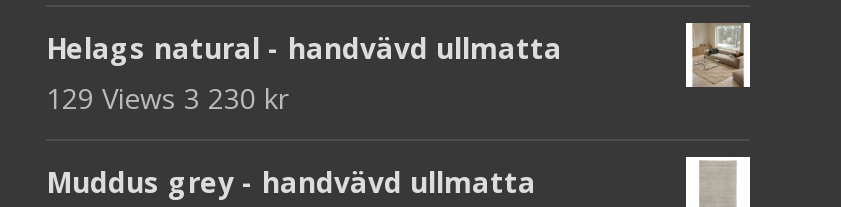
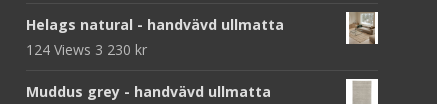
[46,78,288,116] 129 Views 3 230 kr -> [26,40,147,59] 124 Views 3 230 kr

